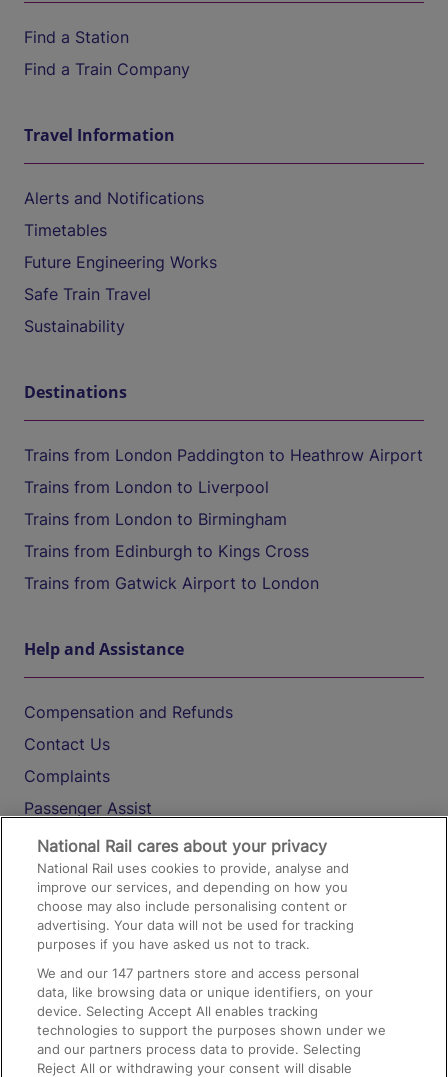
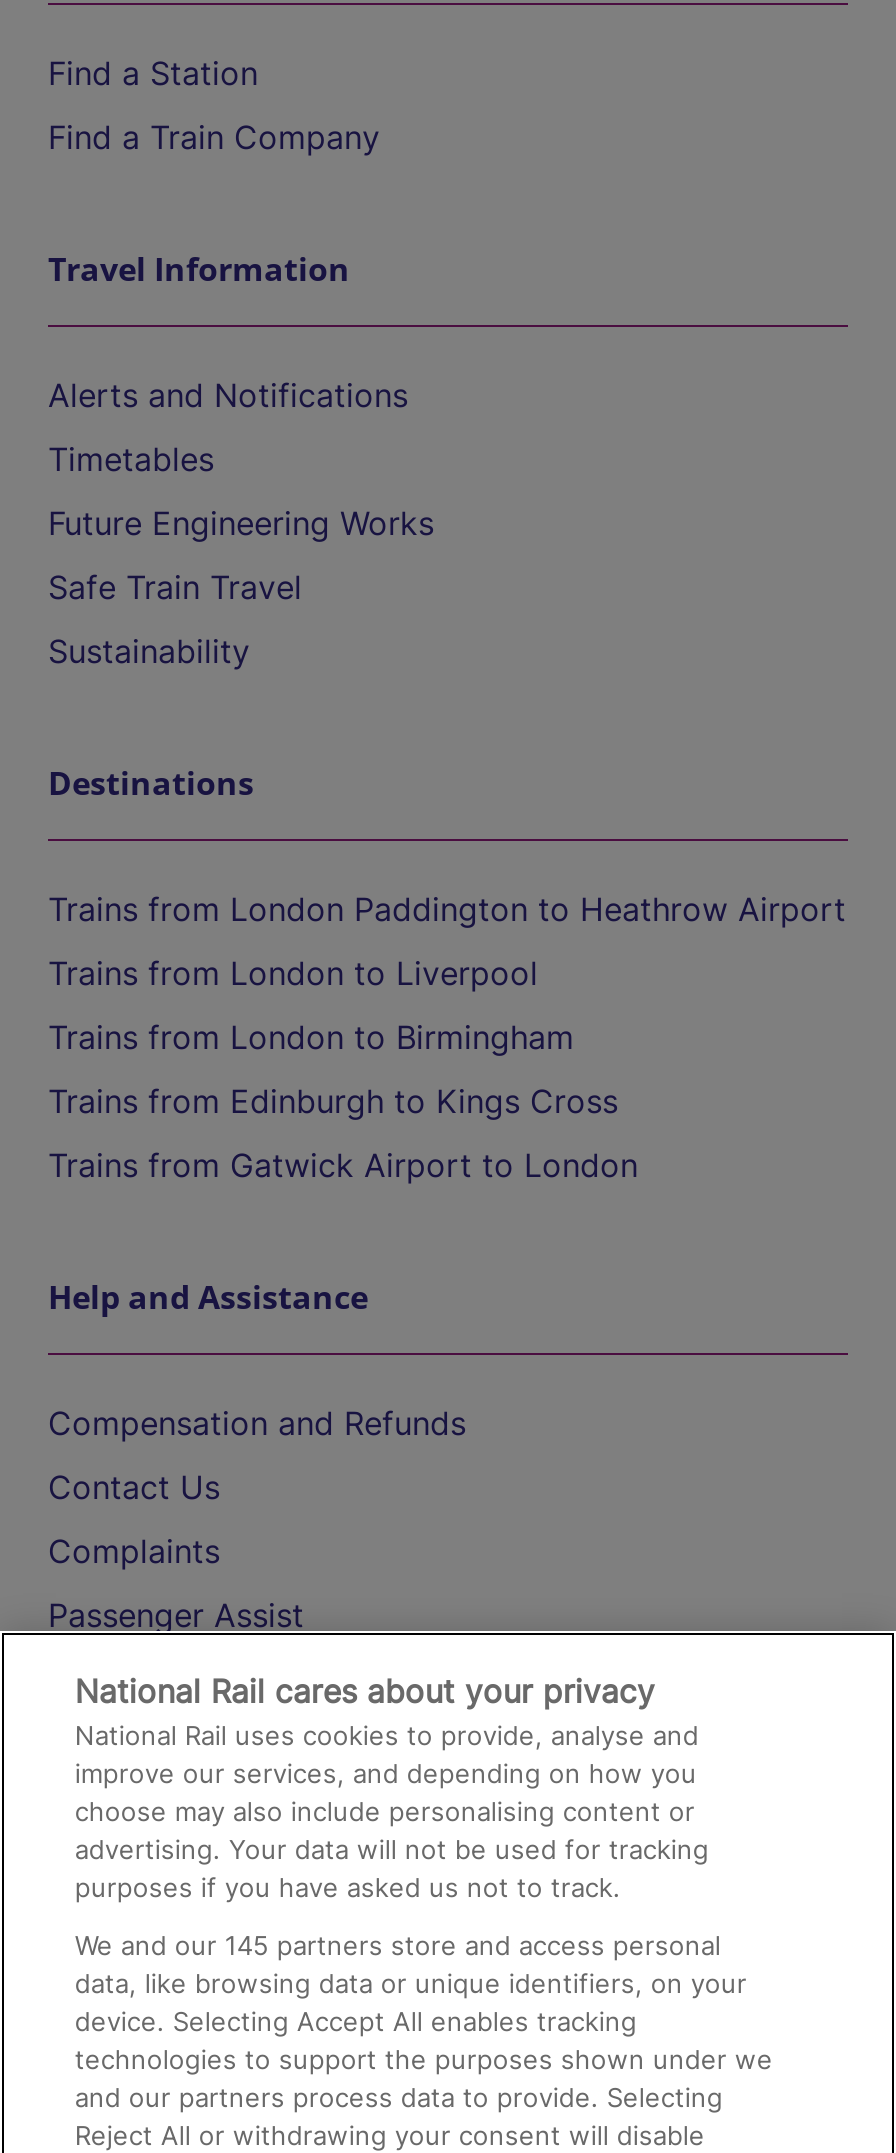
[37,965,359,981] We and our 147 partners store and access personal -> [75,1929,721,1961] We and our 145 partners store and access personal

